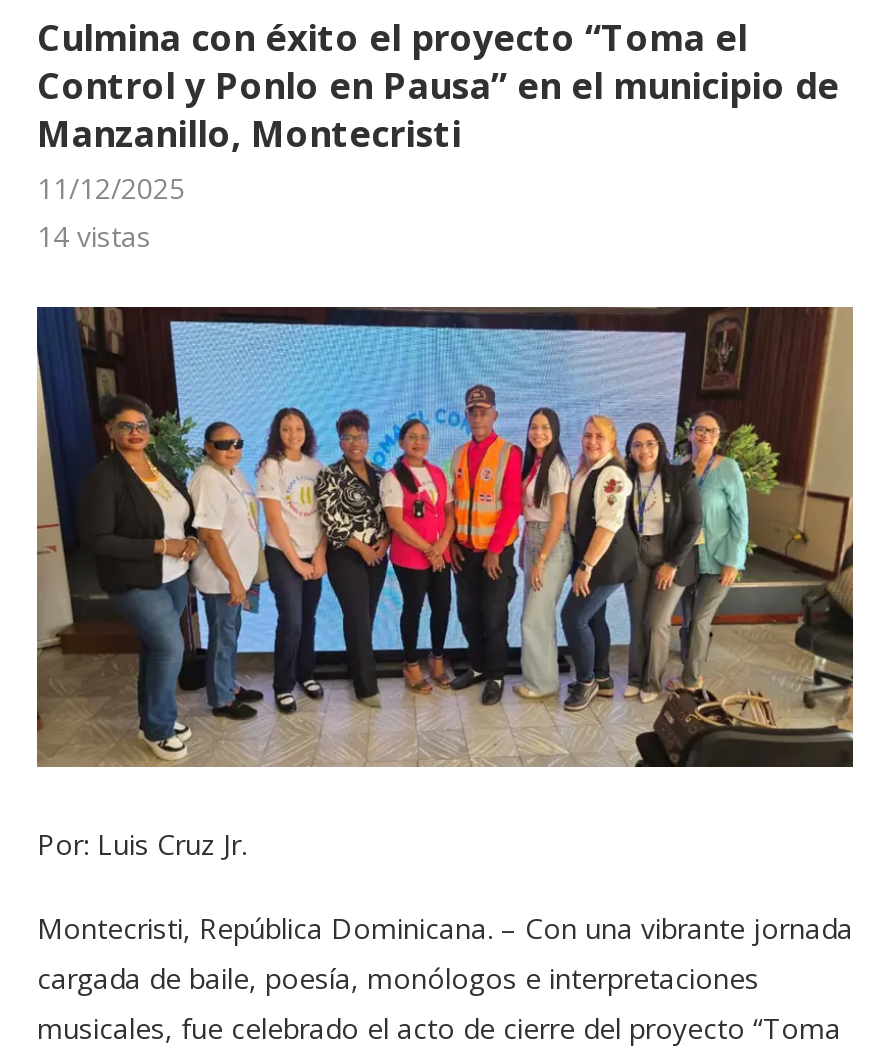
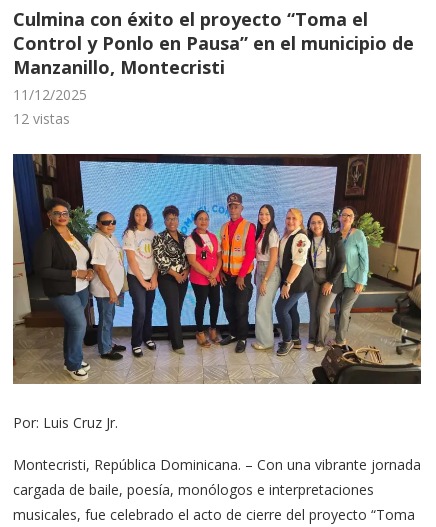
[37,217,151,255] 14 vistas -> [13,109,70,128] 12 vistas

